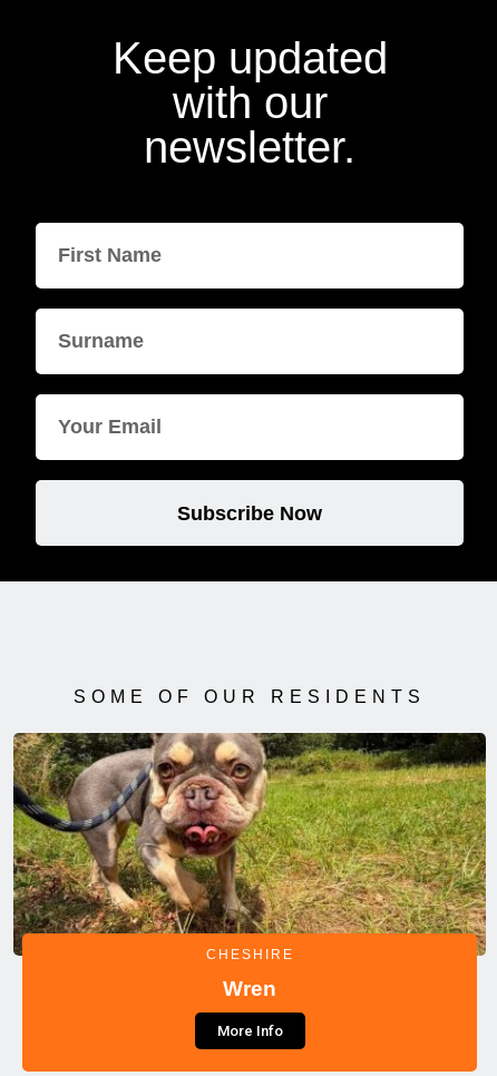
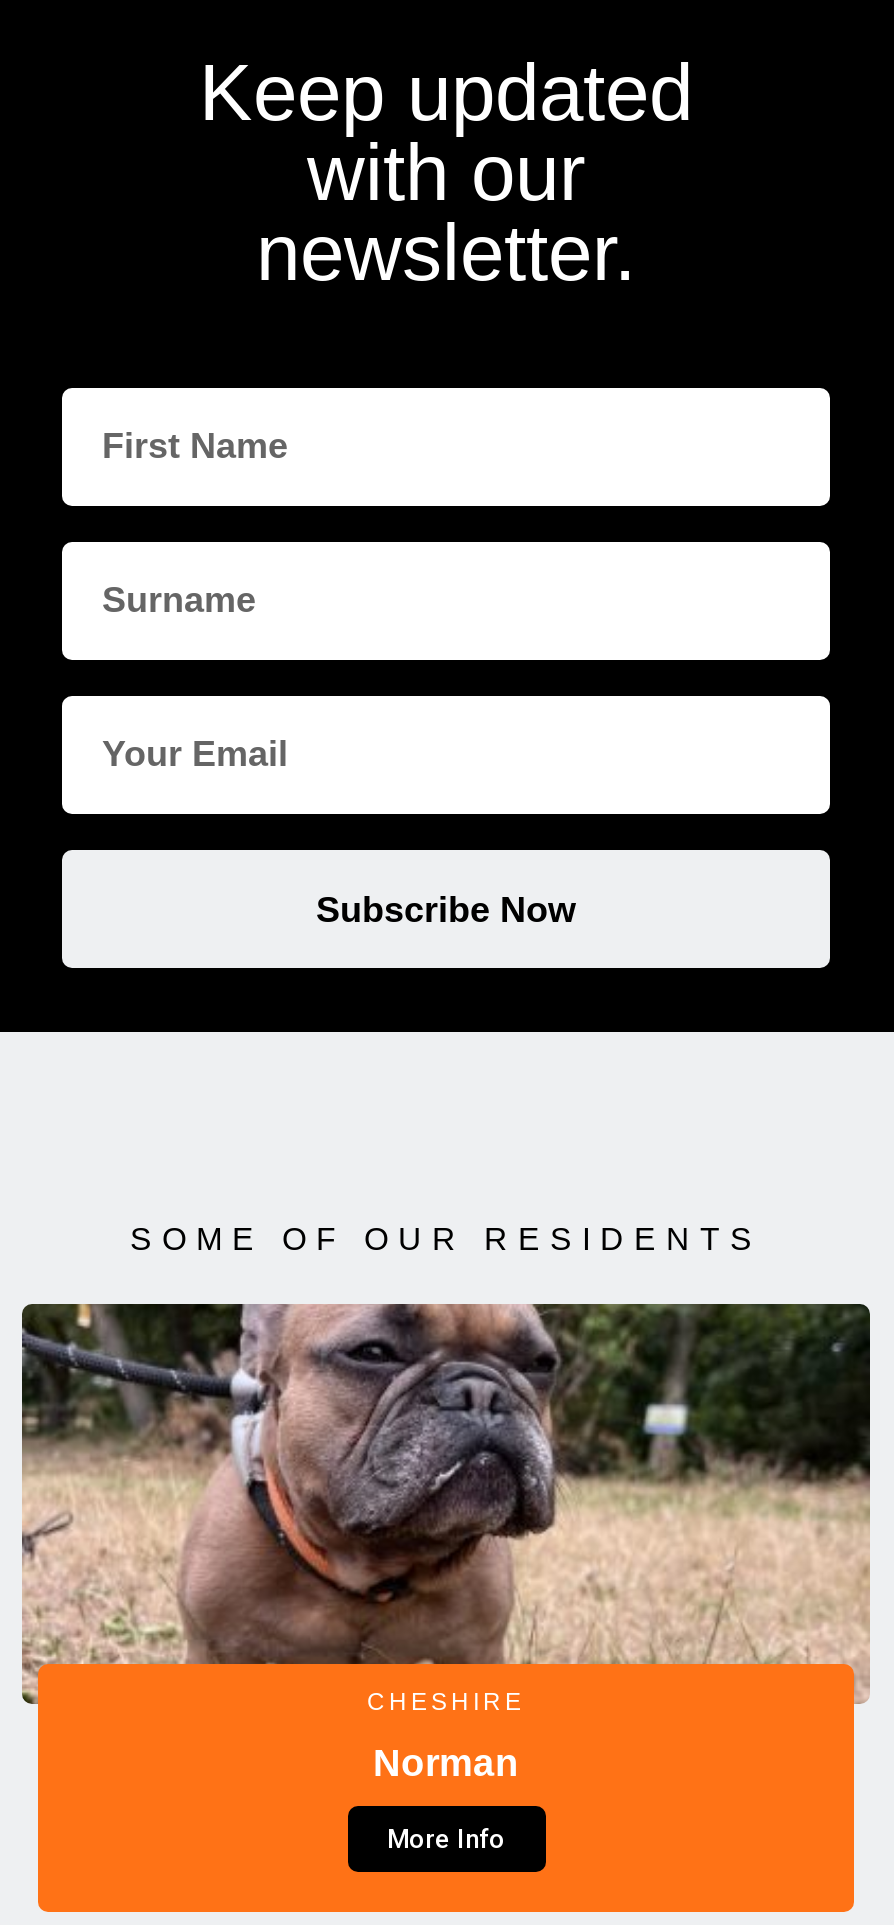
[12,732,487,1001] [image] | Wren -> [20,1302,872,1785] [image] | Norman

